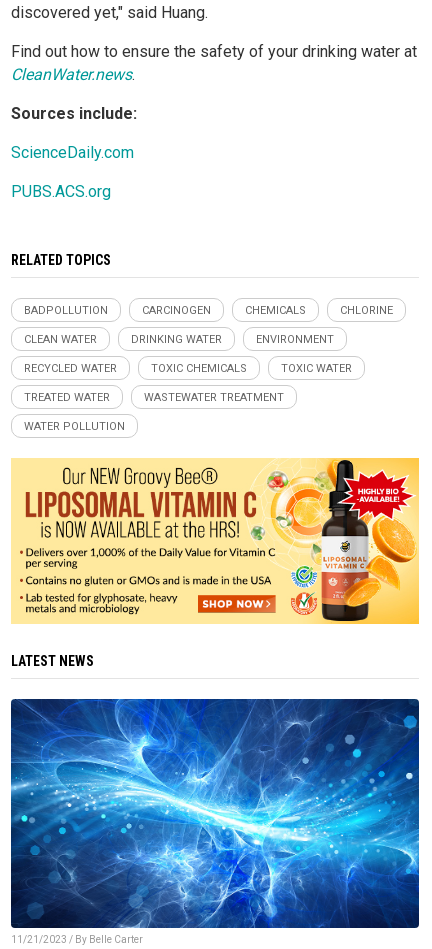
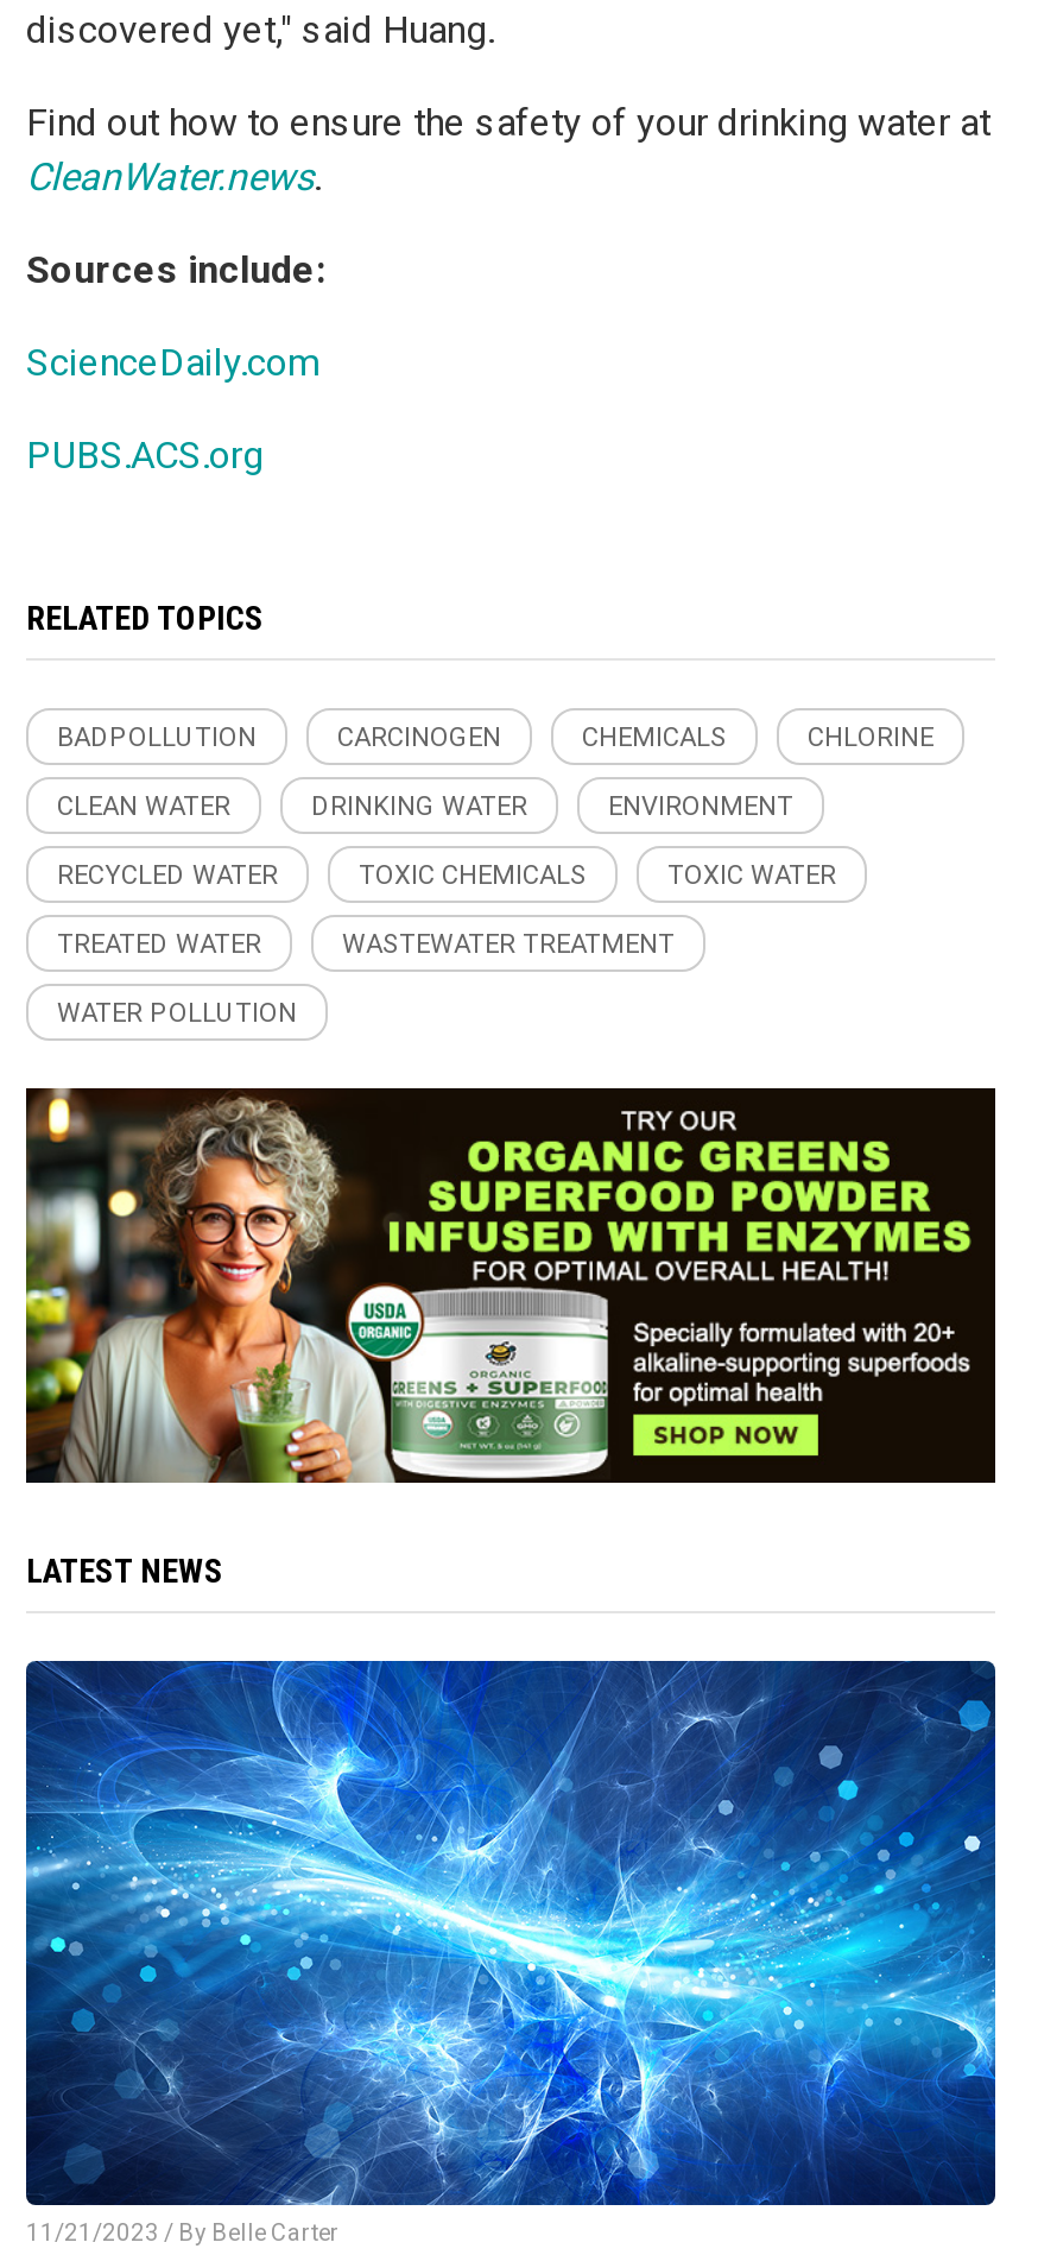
[11,457,420,625] [image] -> [24,1086,998,1485] [image]

